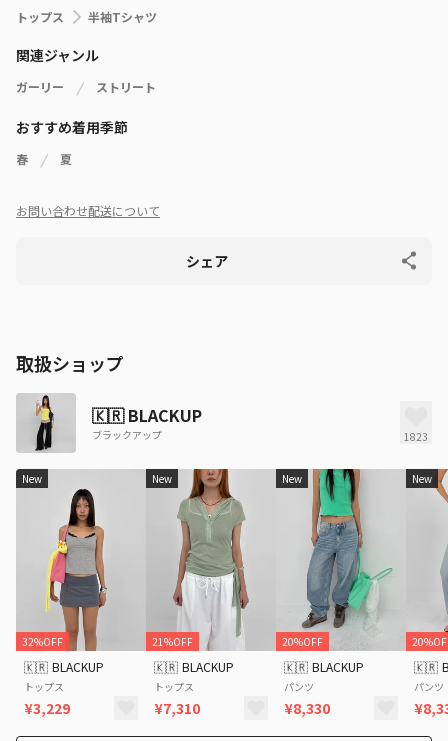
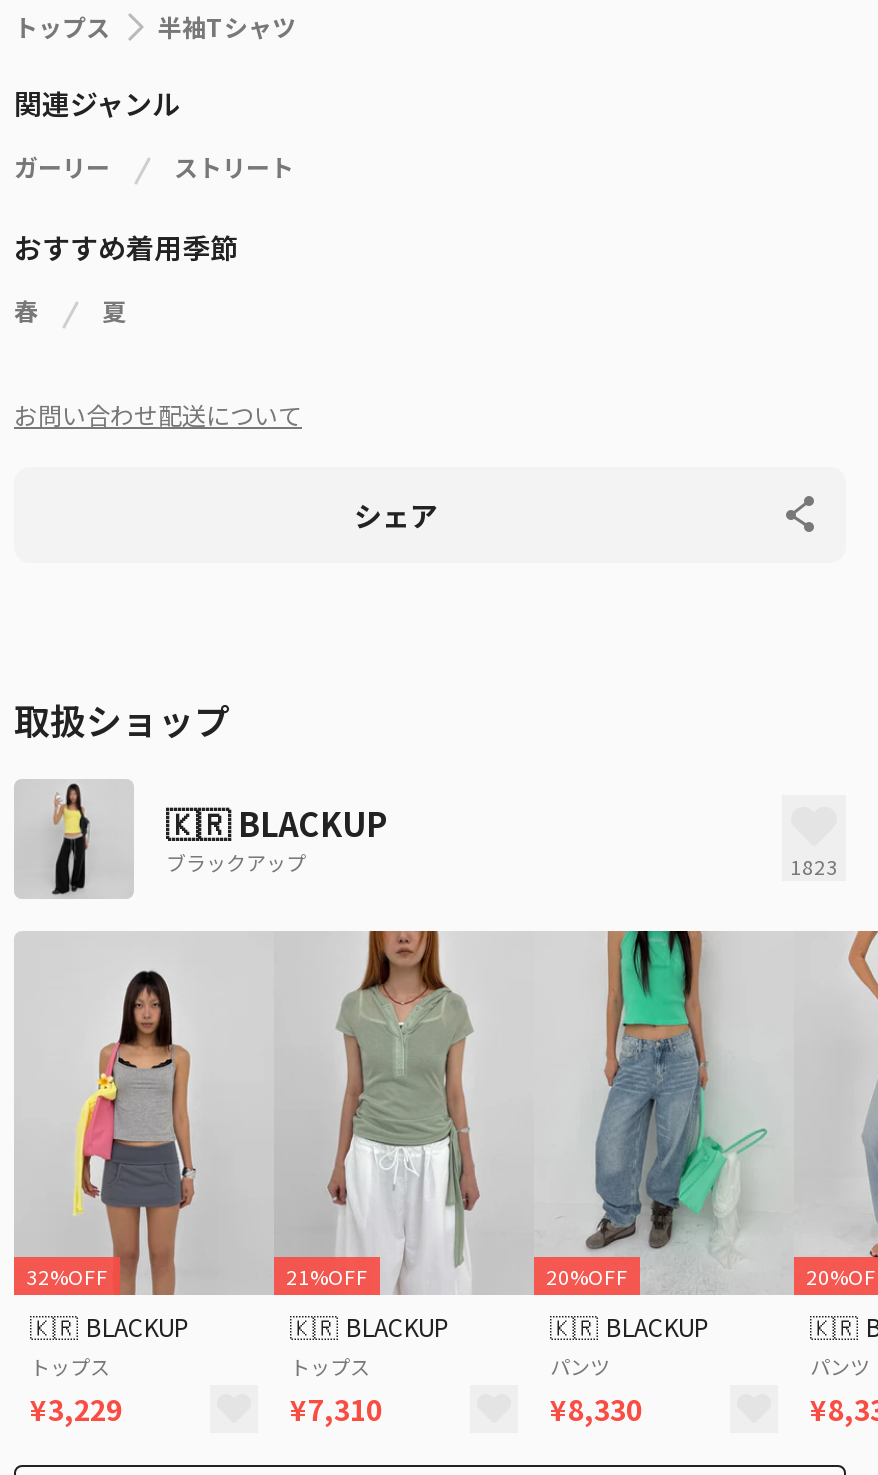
[22,471,42,486] New -> none
[152,471,172,486] New -> none
[282,471,302,486] New -> none
[412,471,432,486] New -> none

